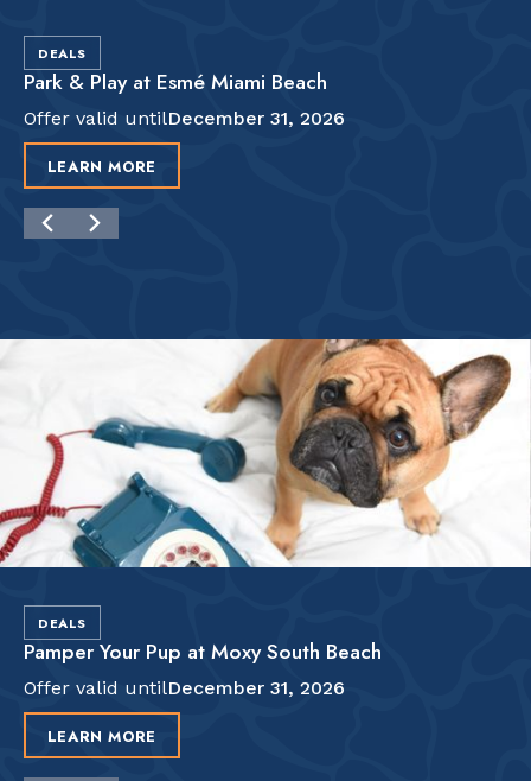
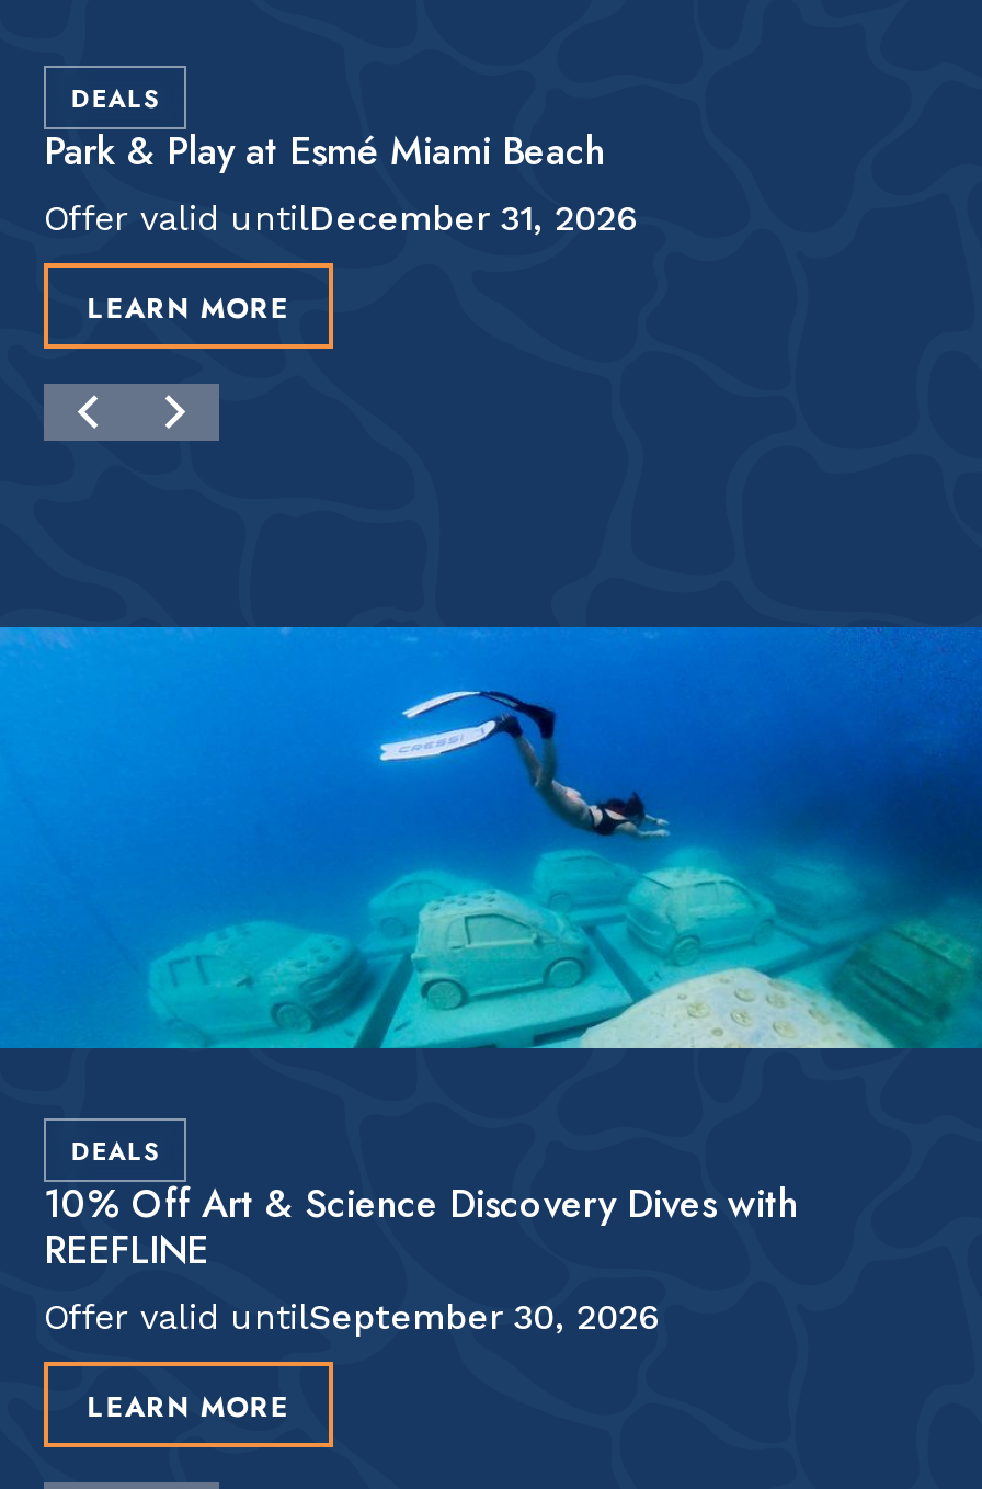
[4,338,527,569] [image] -> [7,625,975,1050] [image]
[24,637,382,700] Pamper Your Pup at Moxy South Beach | Offer valid untilDecember 31, 2026 -> [44,1176,798,1339] 10% Off Art & Science Discovery Dives with | REEFLINE | Offer valid untilSeptember 30, 2026

